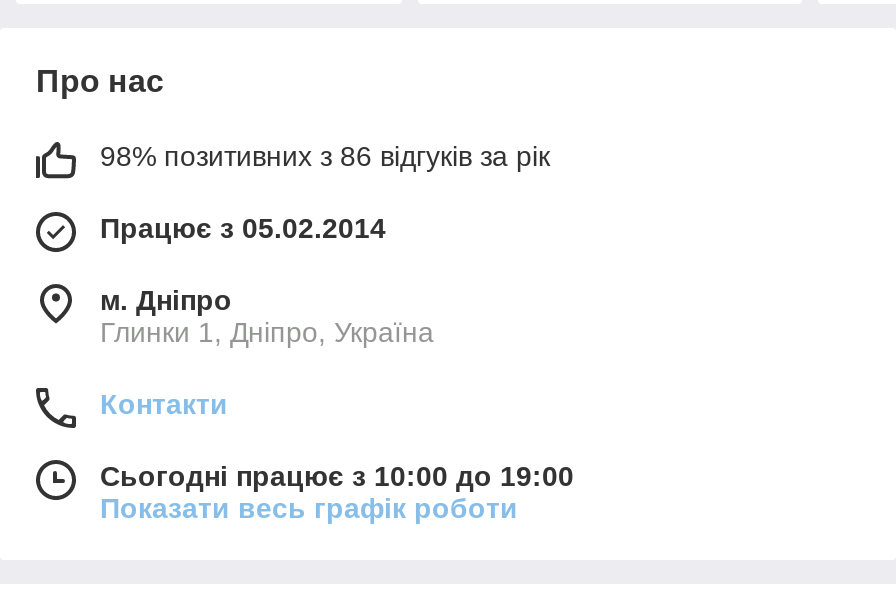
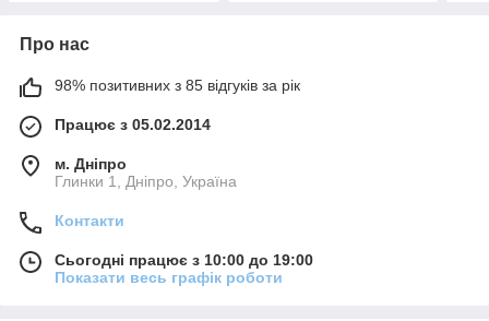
[100,140,550,172] 98% позитивних з 86 відгуків за рік -> [55,76,300,94] 98% позитивних з 85 відгуків за рік

